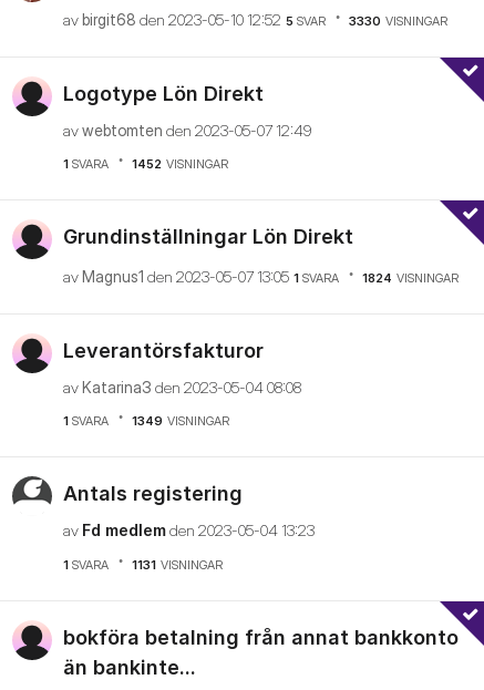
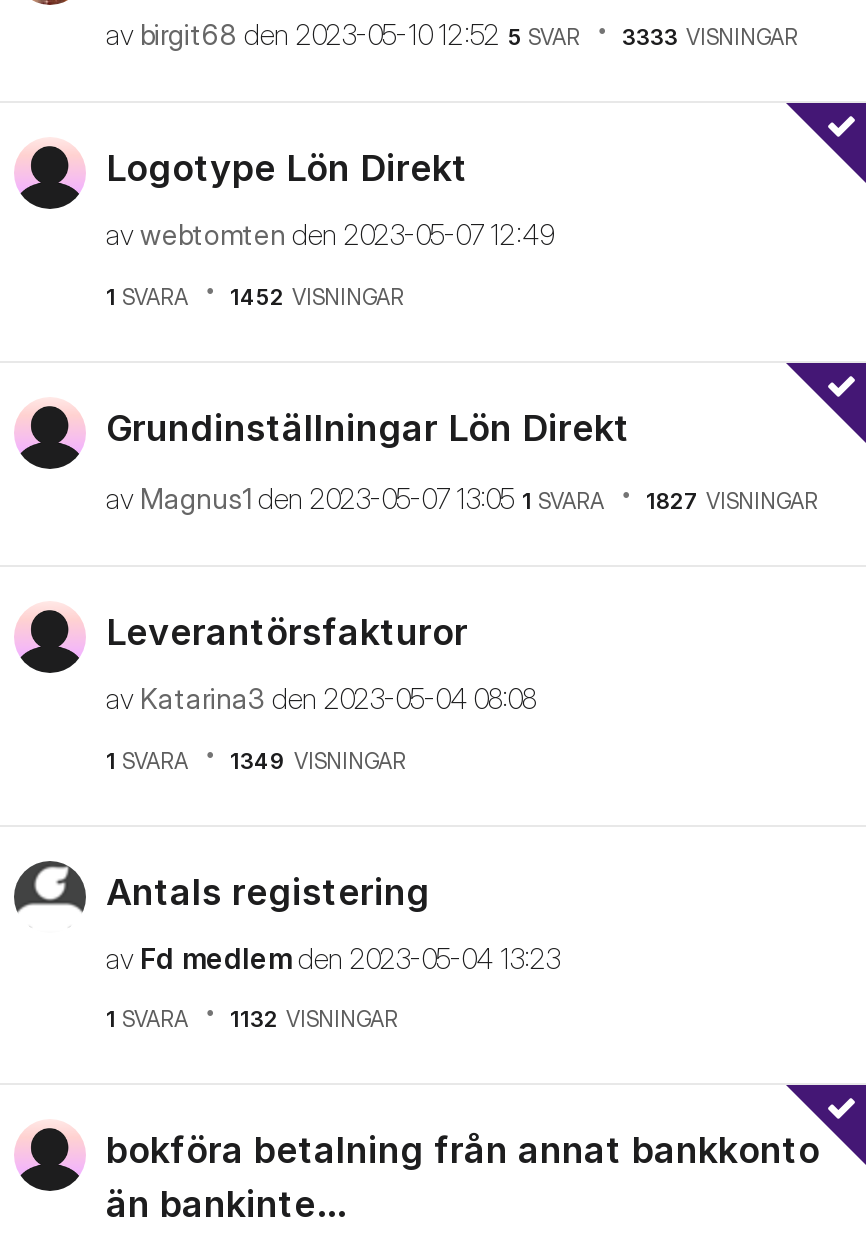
[63,9,447,28] av birgit68 den 2023-05-10 12:52 5 SVAR 3330 VISNINGAR -> [106,17,798,51] av birgit68 den 2023-05-10 12:52 5 SVAR 3333 VISNINGAR
[63,266,459,285] av Magnus1 den 2023-05-07 13:05 1 SVARA 1824 VISNINGAR -> [106,481,818,515] av Magnus1 den 2023-05-07 13:05 1 SVARA 1827 VISNINGAR
[63,557,223,572] 1 SVARA 1131 VISNINGAR -> [106,1005,398,1033] 1 SVARA 1132 VISNINGAR

